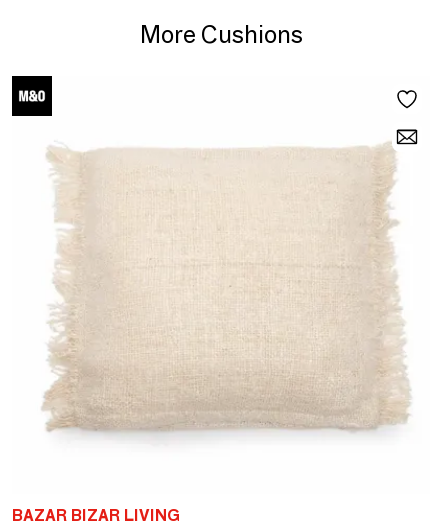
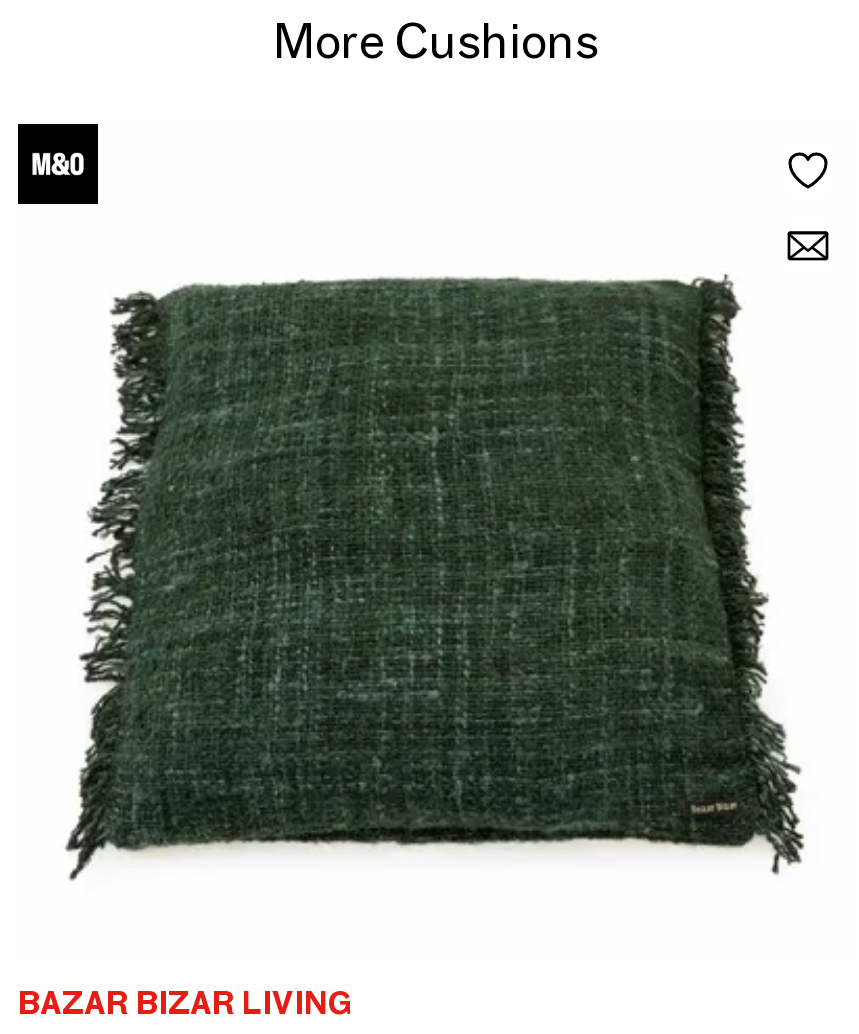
[36,141,412,454] [image] -> [64,258,814,882] [image]

